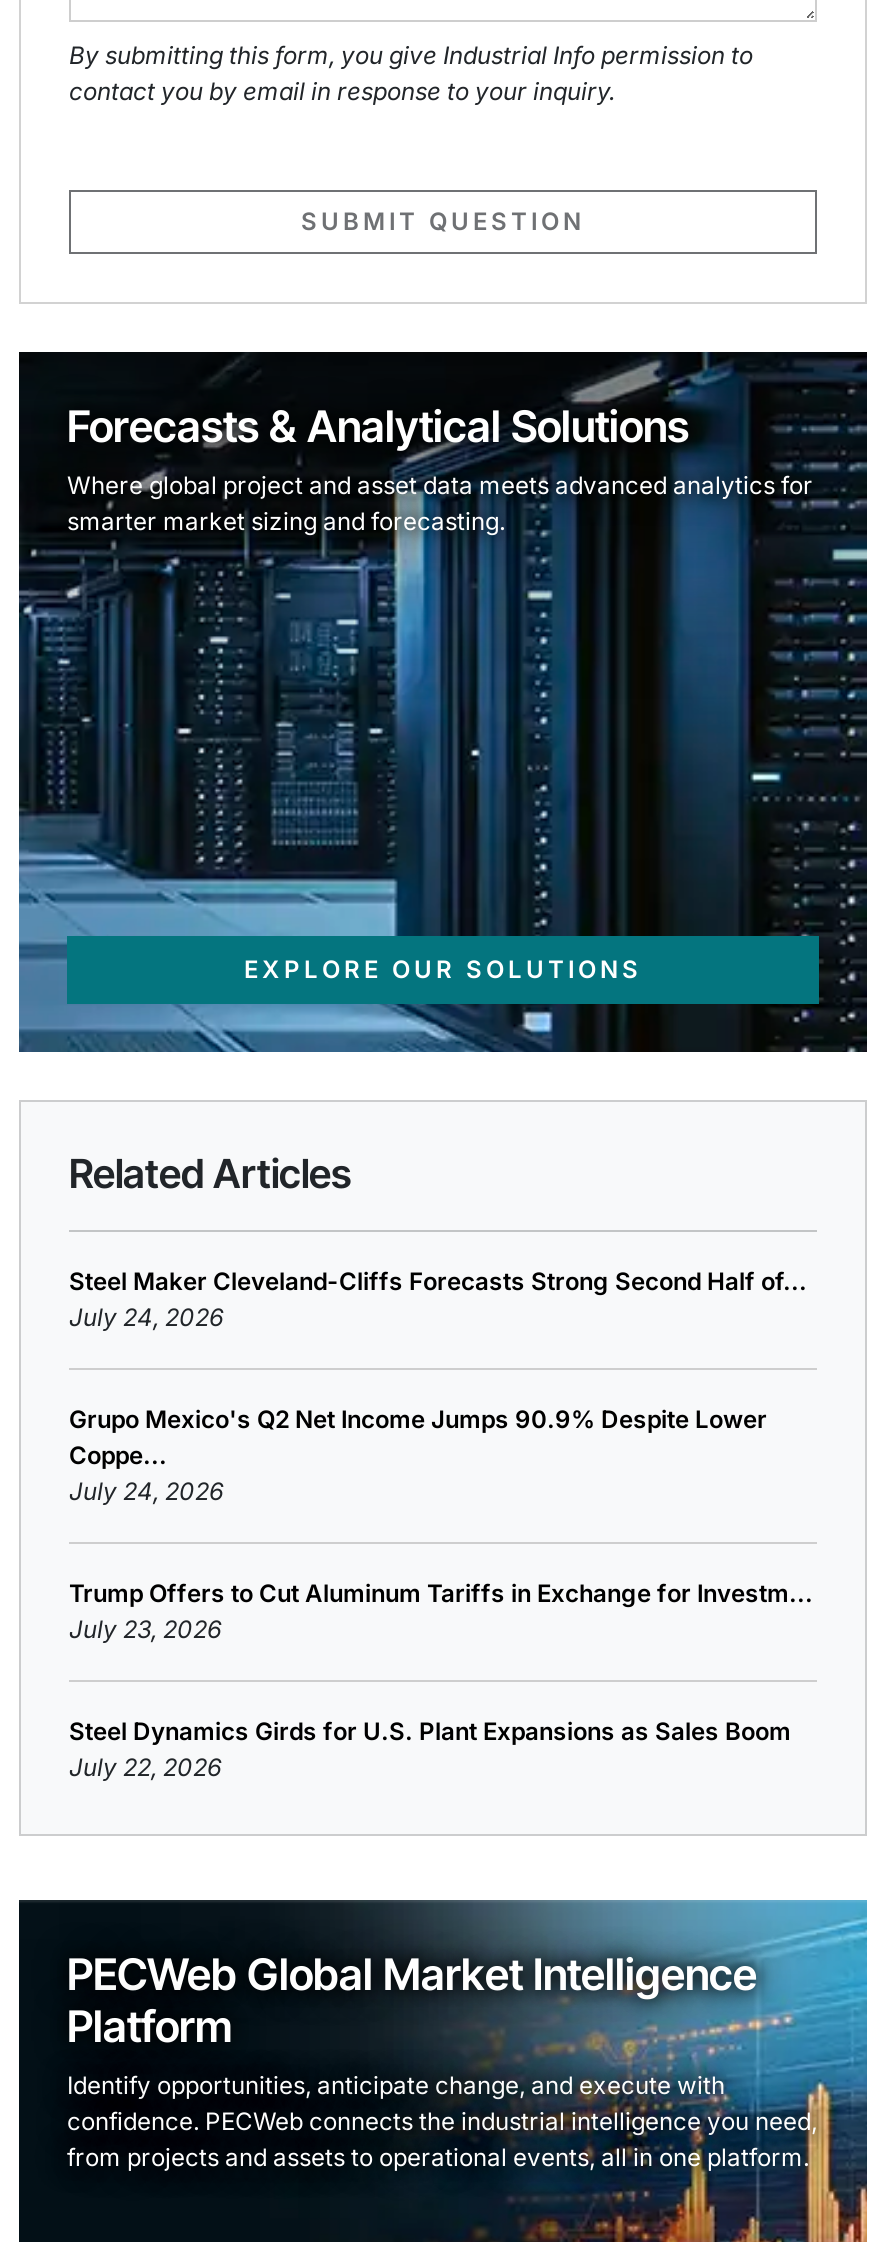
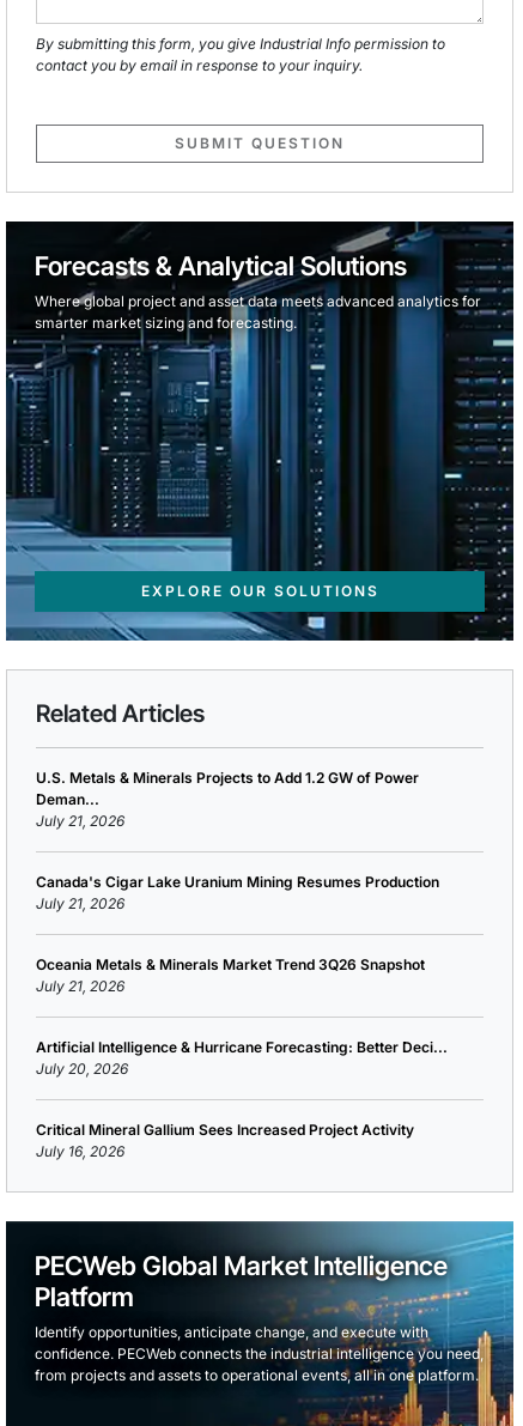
[69,1266,813,1782] Steel Maker Cleveland-Cliffs Forecasts Strong Second Half of... | July 24, 2026 | Grupo Mexico's Q2 Net Income Jumps 90.9% Despite Lower | Coppe... | July 24, 2026 | Trump Offers to Cut Aluminum Tariffs in Exchange for Investm... | July 23, 2026 | Steel Dynamics Girds for U.S. Plant Expansions as Sales Boom | July 22, 2026 -> [36,769,448,1160] U.S. Metals & Minerals Projects to Add 1.2 GW of Power | Deman... | July 21, 2026 | Canada's Cigar Lake Uranium Mining Resumes Production | July 21, 2026 | Oceania Metals & Minerals Market Trend 3Q26 Snapshot | July 21, 2026 | Artificial Intelligence & Hurricane Forecasting: Better Deci... | July 20, 2026 | Critical Mineral Gallium Sees Increased Project Activity | July 16, 2026

